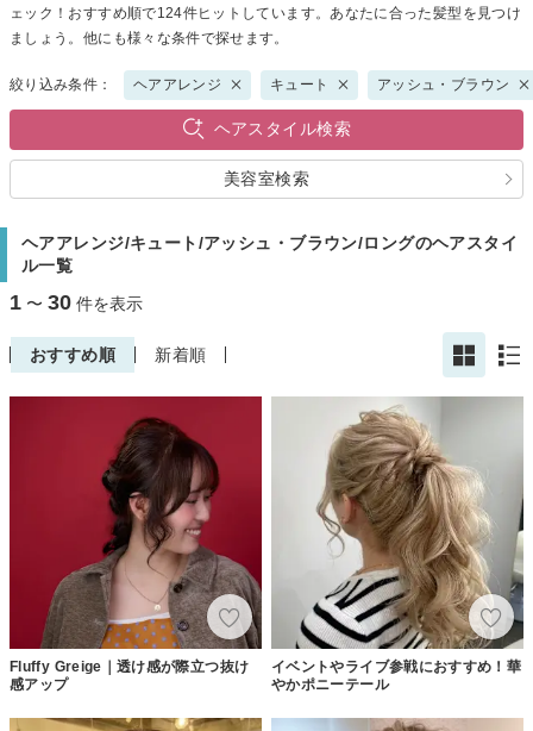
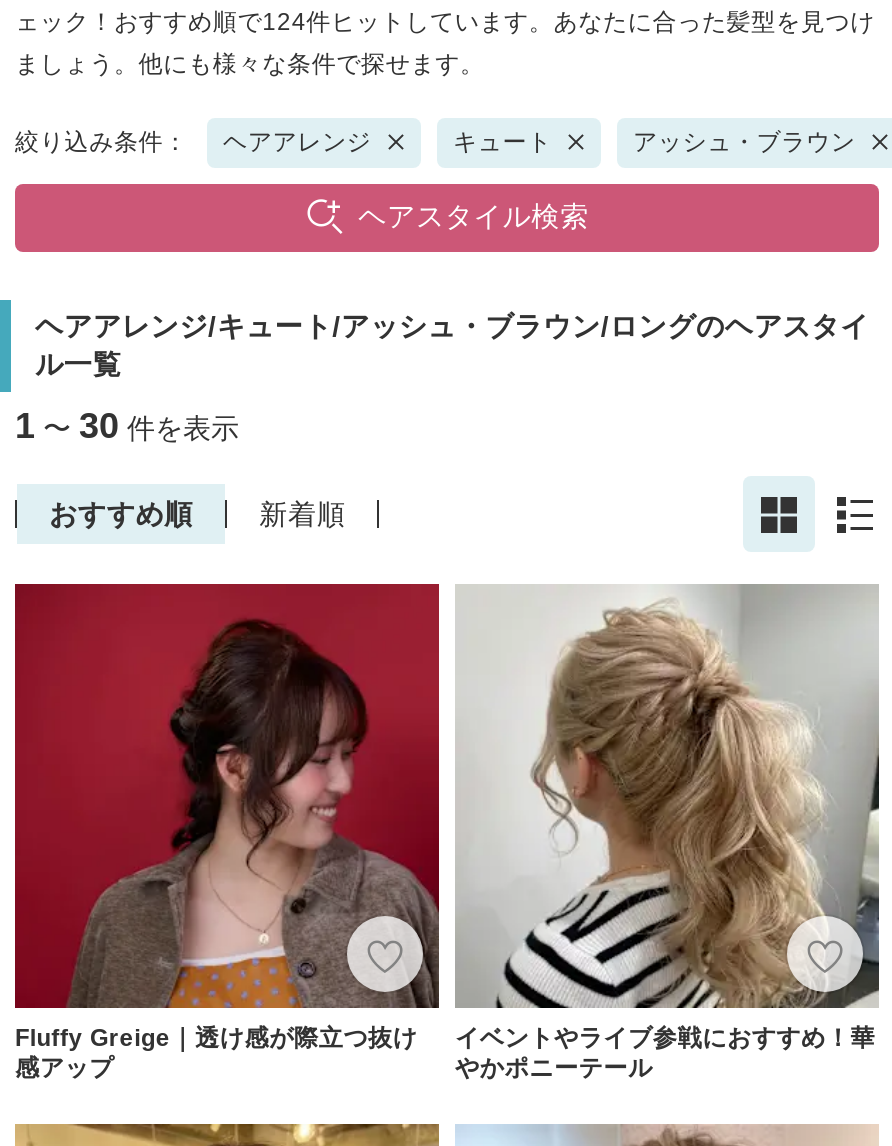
[224,169,309,188] 美容室検索 -> none

